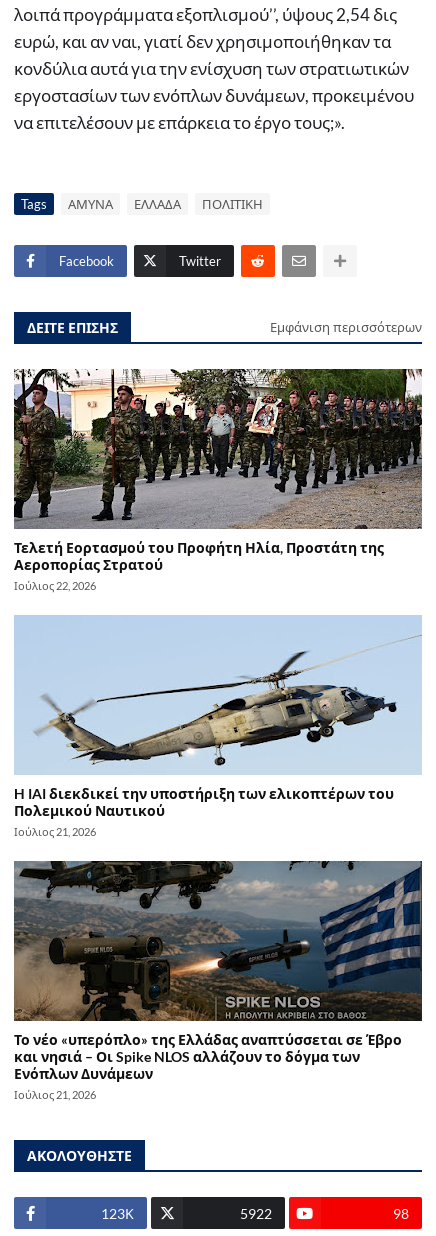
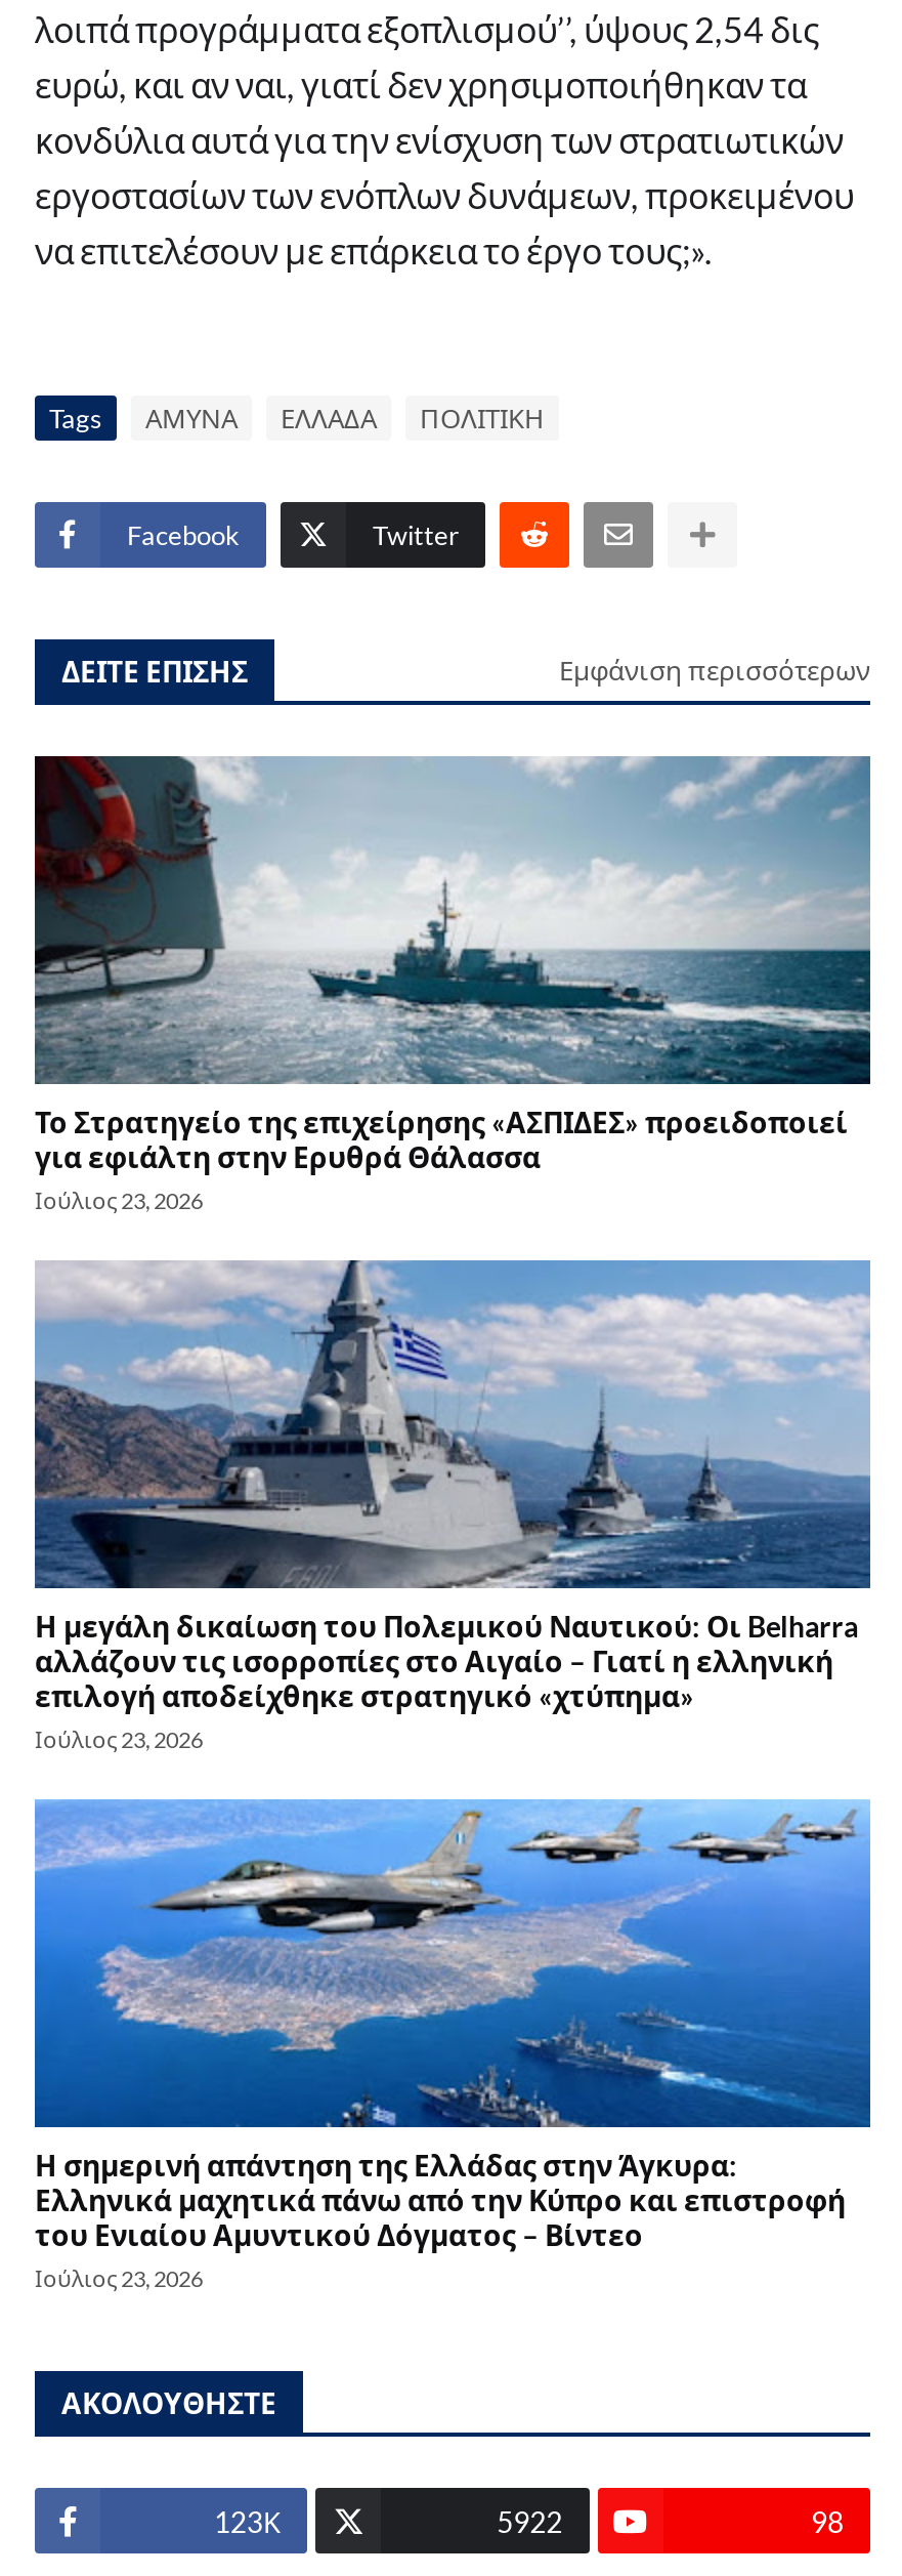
[13,368,423,592] [image] | Τελετή Εορτασμού του Προφήτη Ηλία, Προστάτη της | Αεροπορίας Στρατού | Ιούλιος 22, 2026 -> [33,754,872,1212] [image] | Το Στρατηγείο της επιχείρησης «ΑΣΠΙΔΕΣ» προειδοποιεί | για εφιάλτη στην Ερυθρά Θάλασσα | Ιούλιος 23, 2026
[14,615,421,838] [image] | H IAI διεκδικεί την υποστήριξη των ελικοπτέρων του | Πολεμικού Ναυτικού | Ιούλιος 21, 2026 -> [33,1258,870,1751] [image] | Η μεγάλη δικαίωση του Πολεμικού Ναυτικού: Οι Belharra | αλλάζουν τις ισορροπίες στο Αιγαίο – Γιατί η ελληνική | επιλογή αποδείχθηκε στρατηγικό «χτύπημα» | Ιούλιος 23, 2026
[13,860,423,1101] [image] | Το νέο «υπερόπλο» της Ελλάδας αναπτύσσεται σε Έβρο | και νησιά – Οι Spike NLOS αλλάζουν το δόγμα των | Ενόπλων Δυνάμεων | Ιούλιος 21, 2026 -> [33,1797,872,2290] [image] | Η σημερινή απάντηση της Ελλάδας στην Άγκυρα: | Ελληνικά μαχητικά πάνω από την Κύπρο και επιστροφή | του Ενιαίου Αμυντικού Δόγματος – Βίντεο | Ιούλιος 23, 2026

